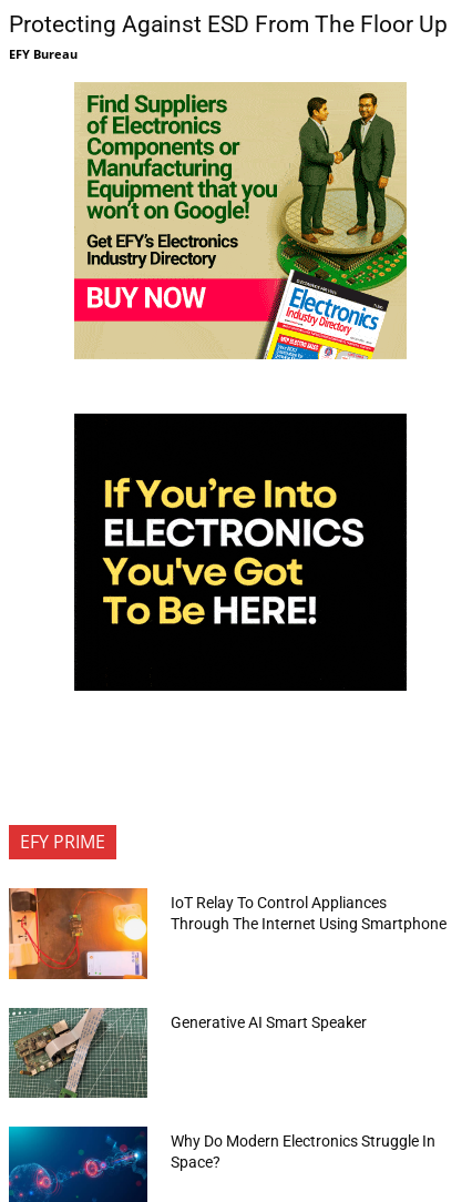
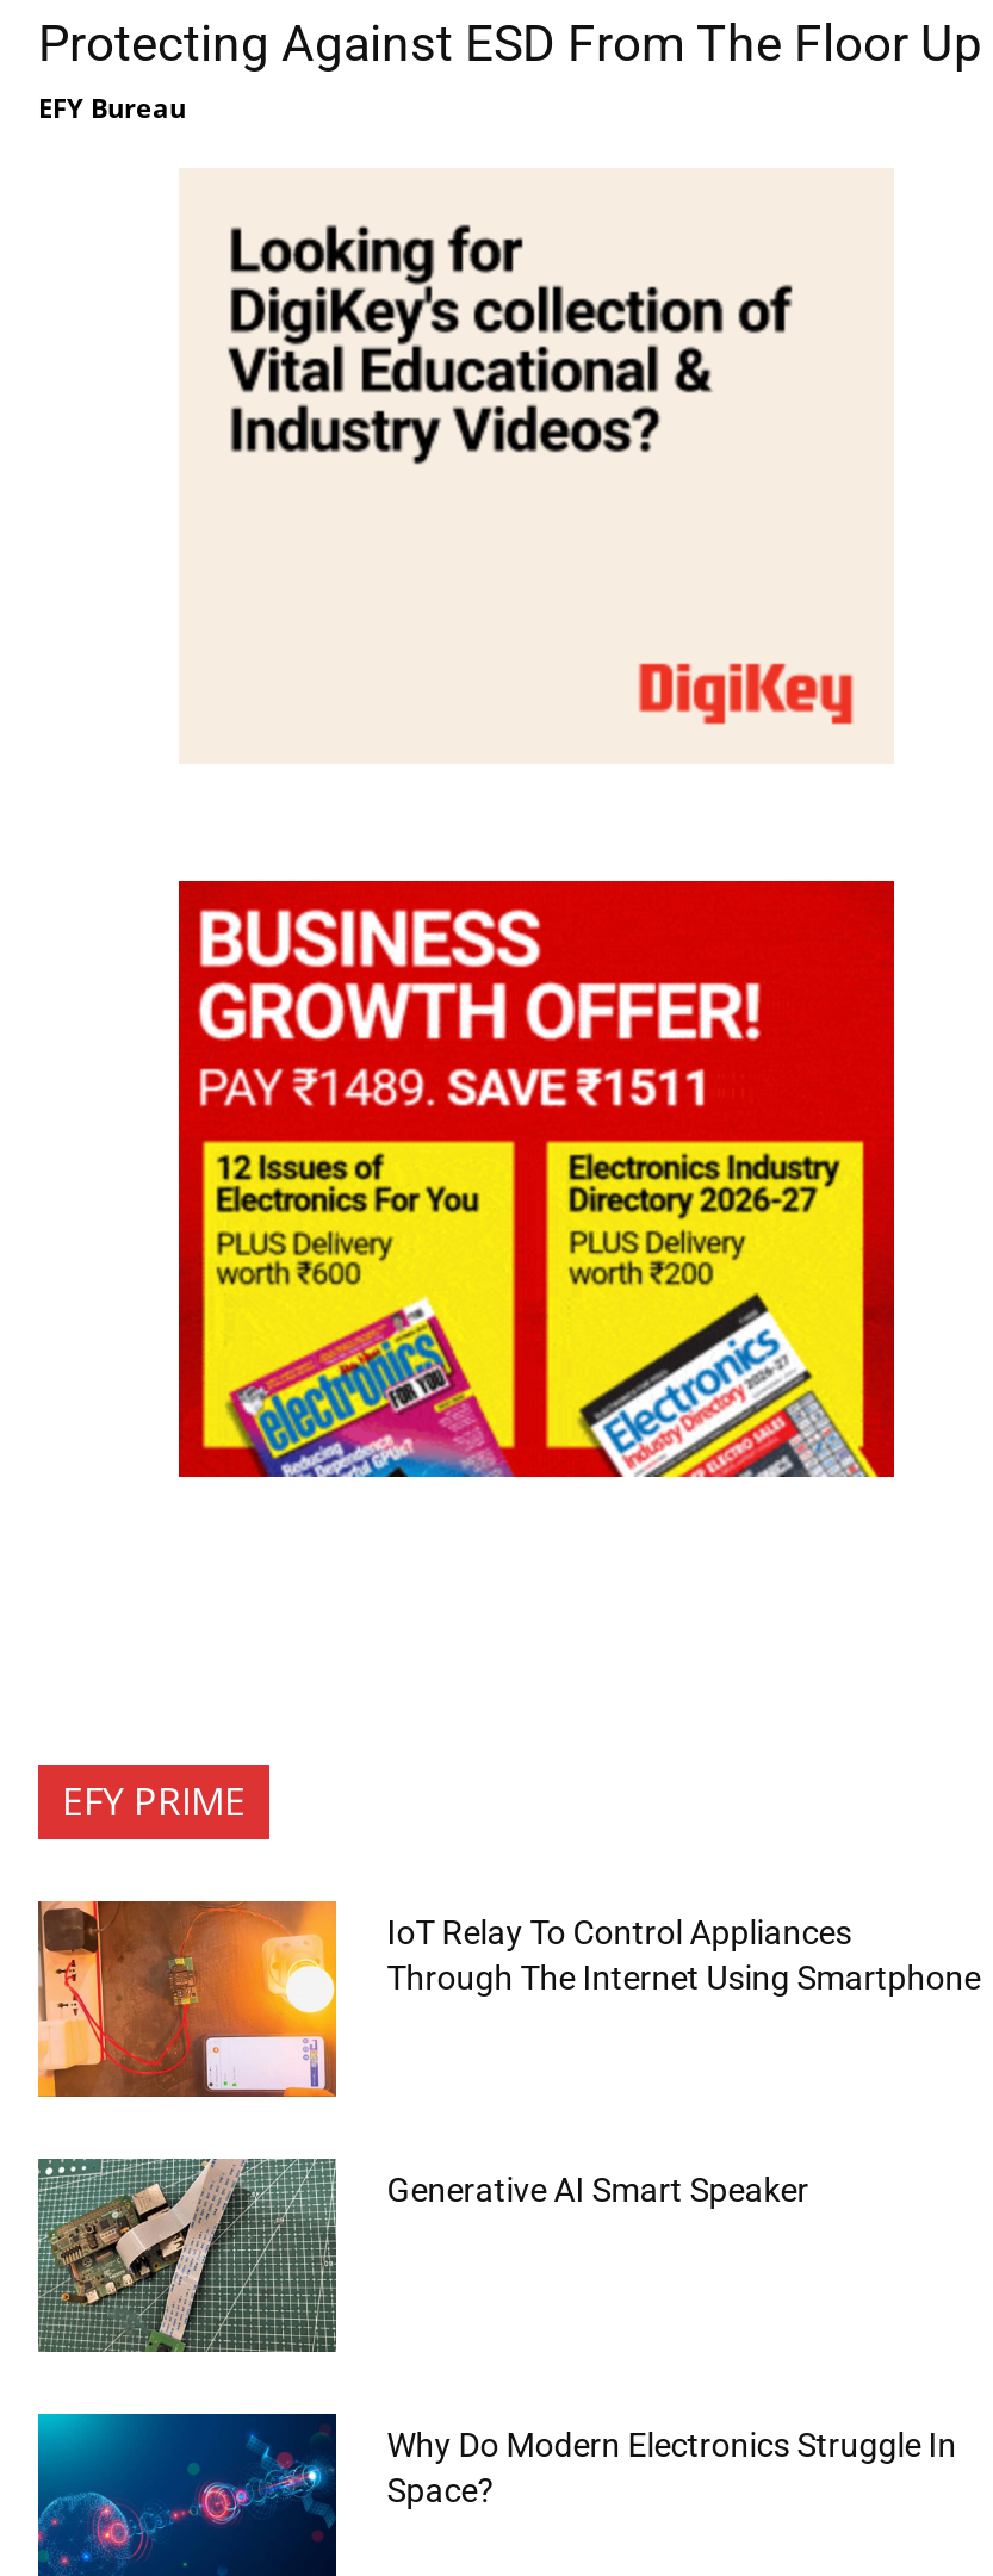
[73,82,408,360] [image] -> [179,170,894,764] [image]
[73,412,408,692] [image] -> [176,879,896,1479] [image]

